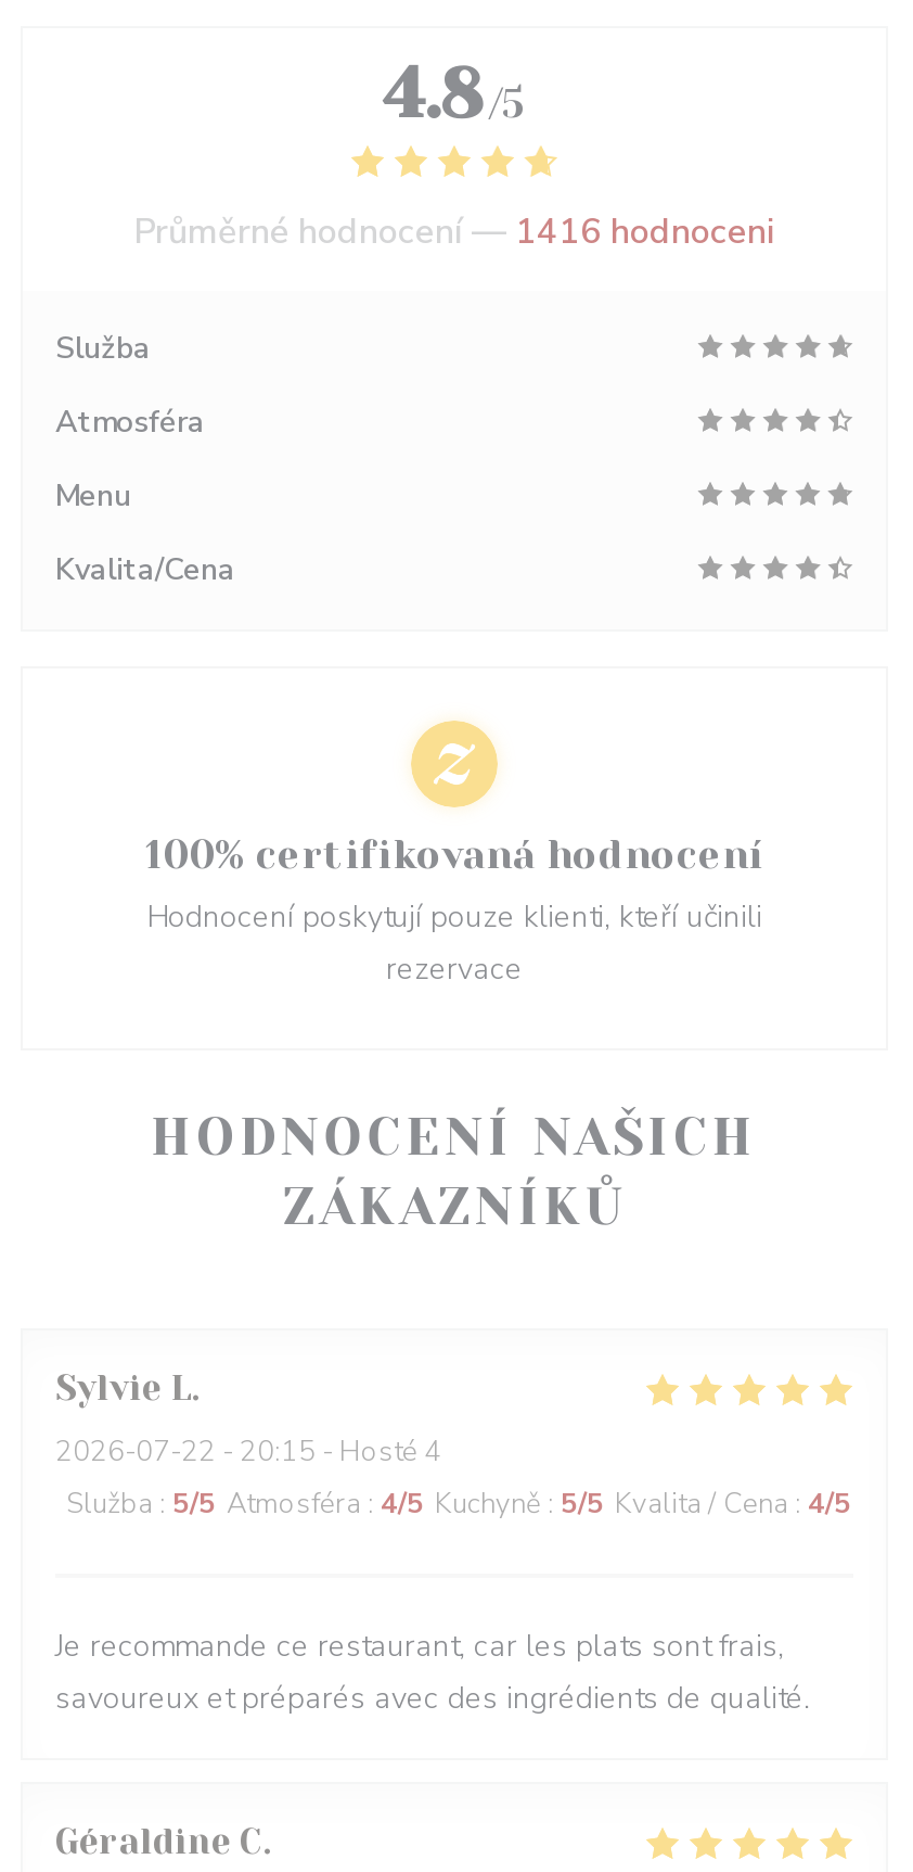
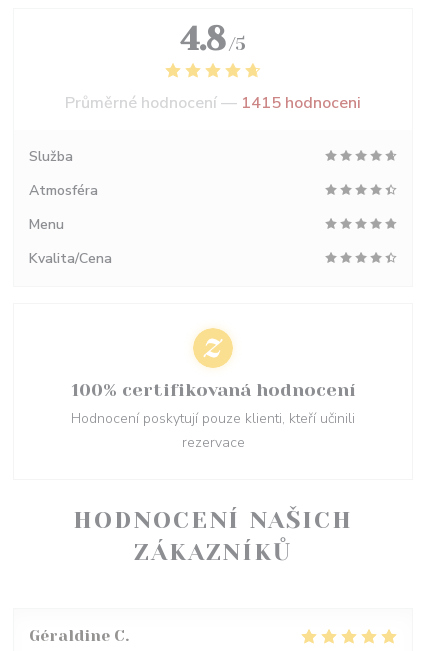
[133,208,775,256] Průměrné hodnocení — 1416 hodnoceni -> [65,92,361,114] Průměrné hodnocení — 1415 hodnoceni
[55,1367,851,1719] Sylvie L | 2026-07-22 - 20:15 - Hosté 4 | Služba: 5/5 Atmosféra: 4/5 Kuchyně: 5/5 Kvalita / Cena: 4/5 | Je recommande ce restaurant, car les plats sont frais, | savoureux et préparés avec des ingrédients de qualité. -> none

